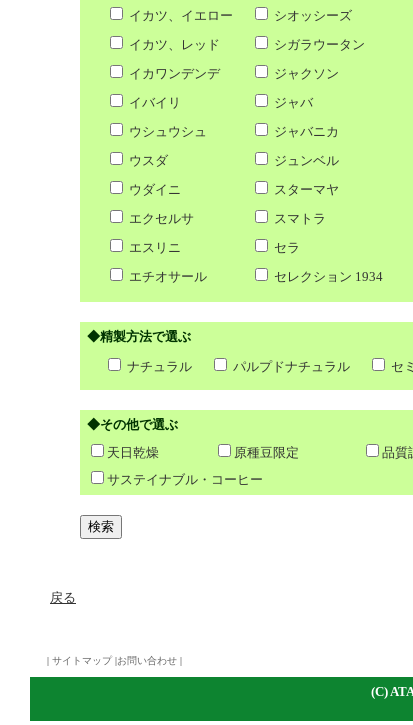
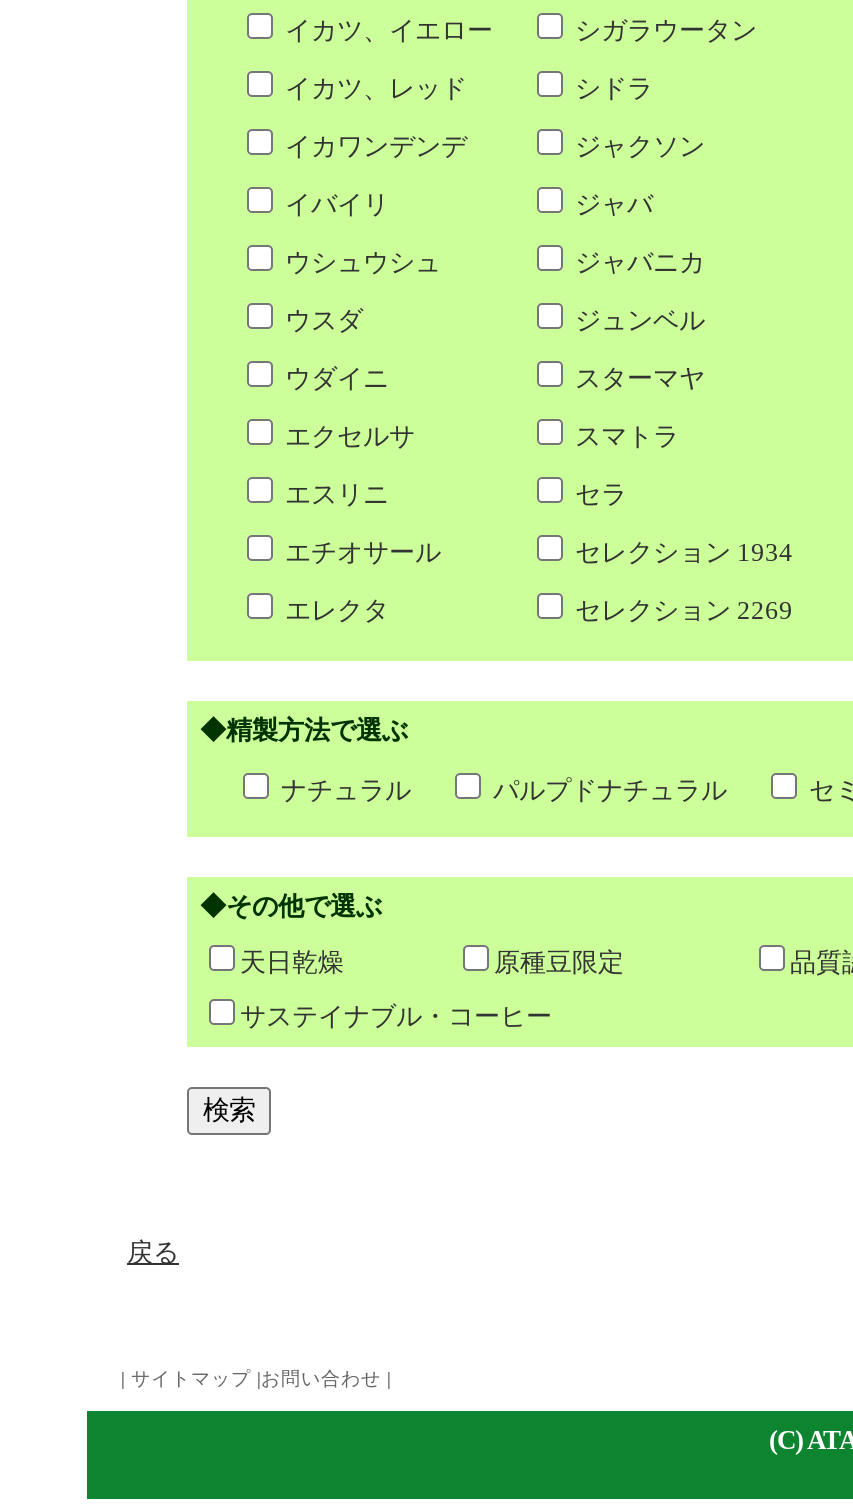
[271,8,352,23] シオッシーズ -> none
moved [271,37,365,52] -> [569,14,757,44]: シガラウータン
none -> [569,72,653,102] シドラ
none -> [279,594,793,624] エレクタ | セレクション 2269

